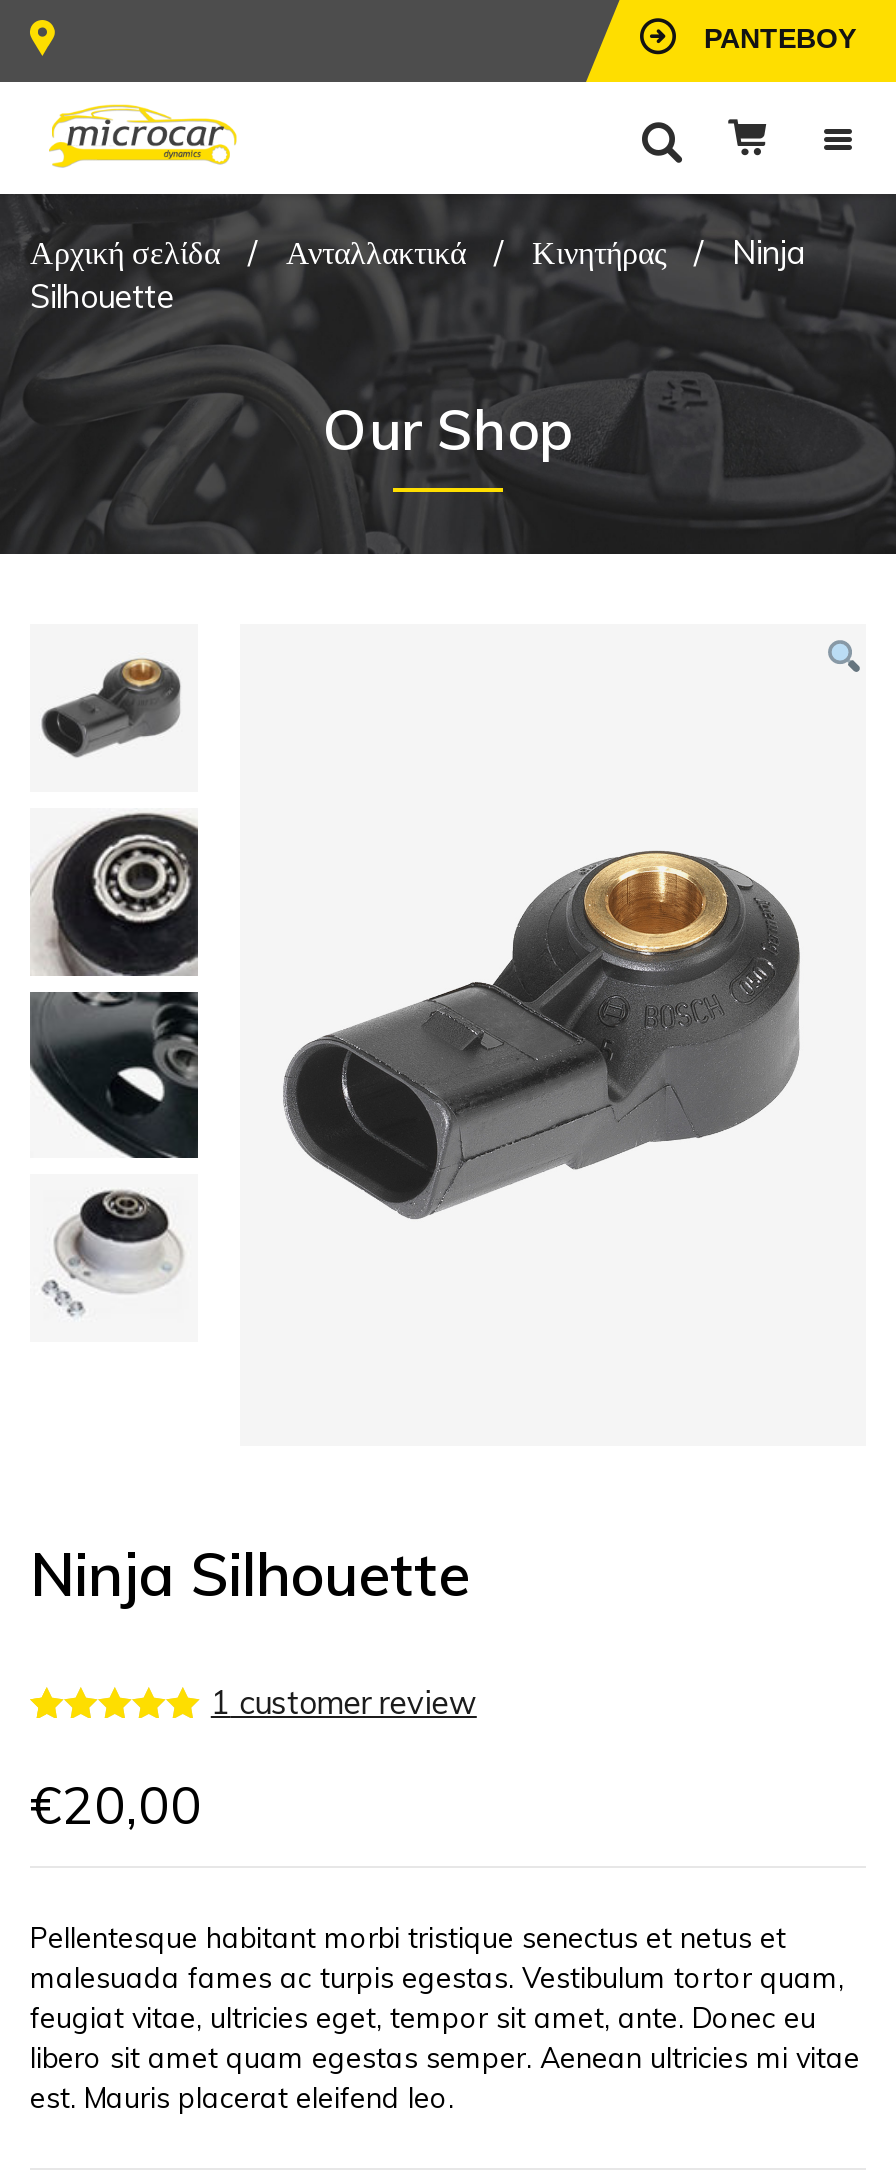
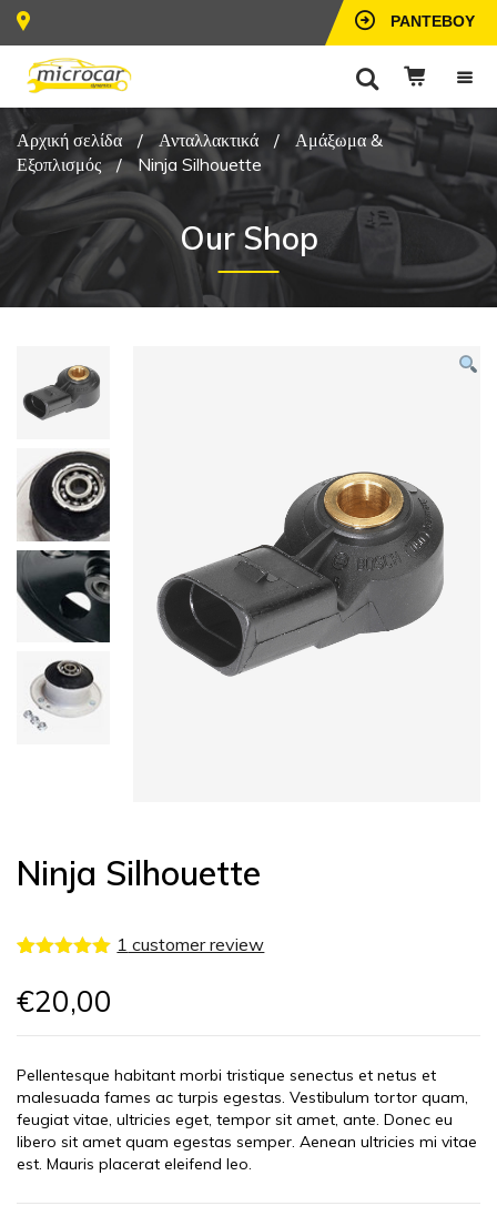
[30,233,804,317] Αρχική σελίδα / Ανταλλακτικά / Κινητήρας / Ninja | Silhouette -> [17,129,383,176] Αρχική σελίδα / Ανταλλακτικά / Αμάξωμα & | Εξοπλισμός / Ninja Silhouette

